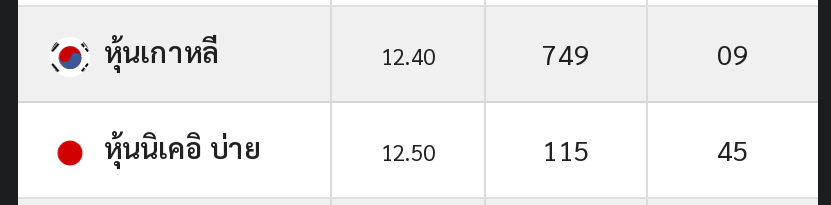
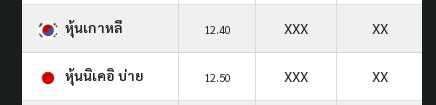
[542,35,749,71] 749 | 09 -> [284,19,387,37] XXX | XX
[542,131,749,167] 115 | 45 -> [284,67,387,85] XXX | XX

